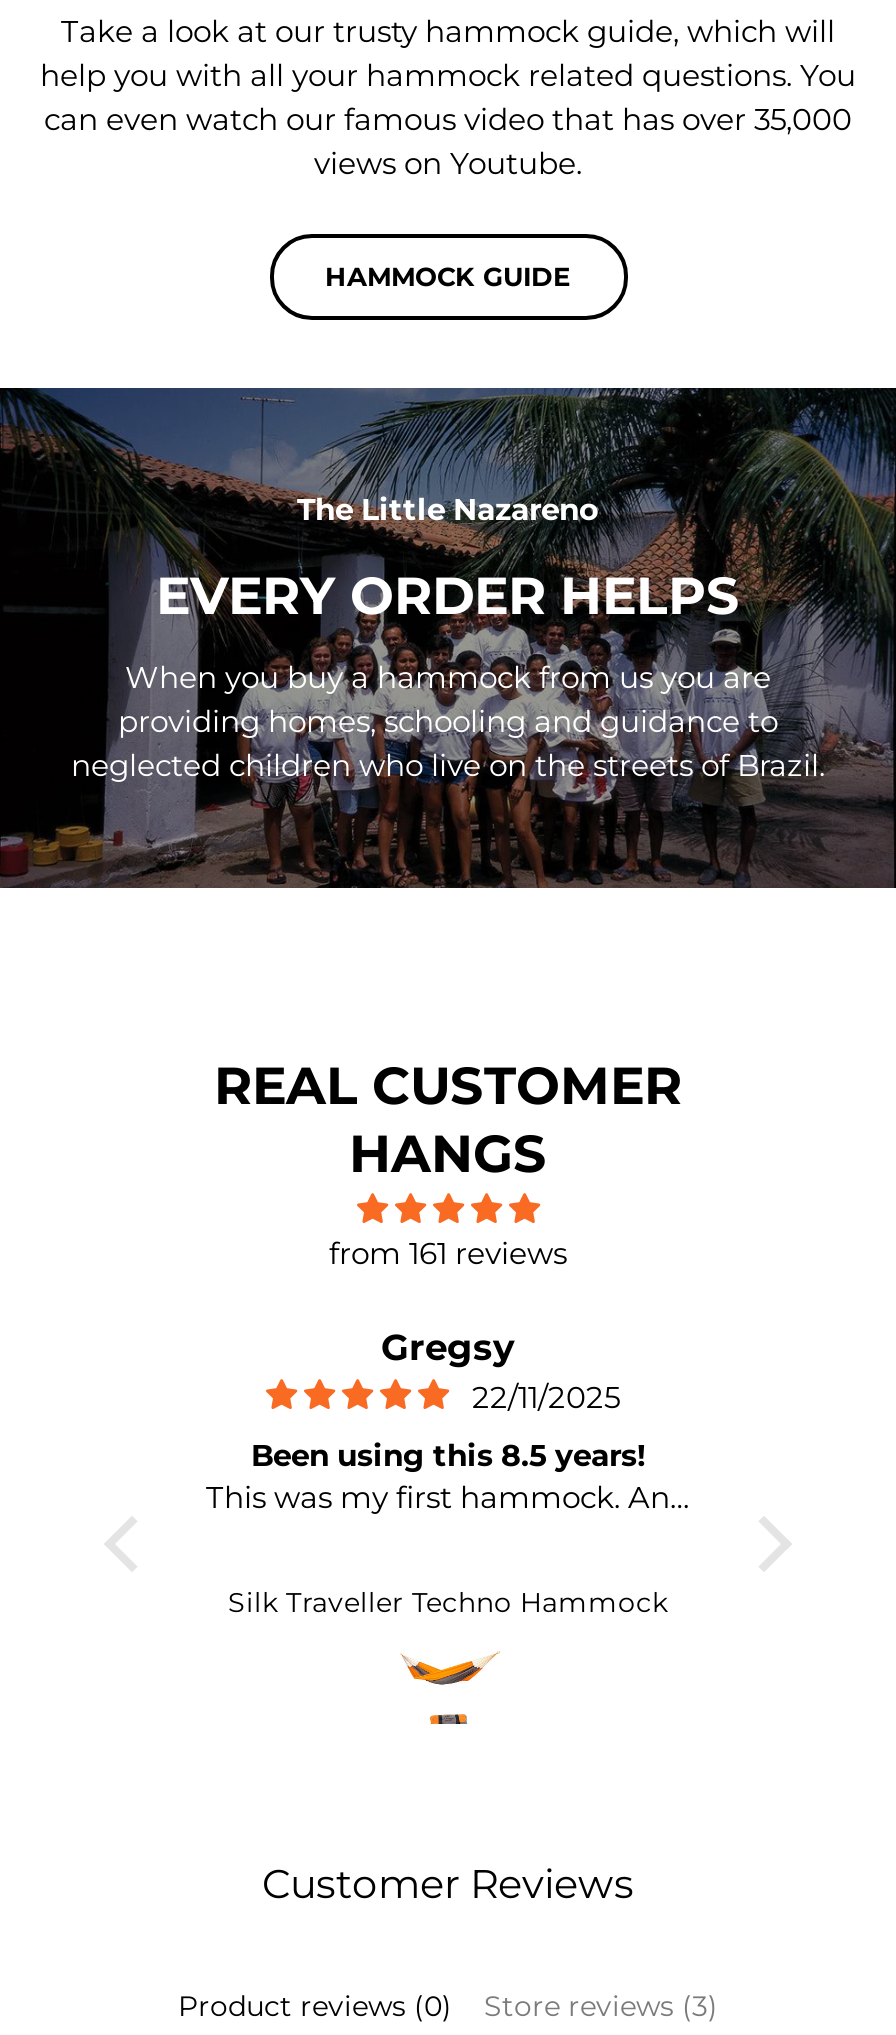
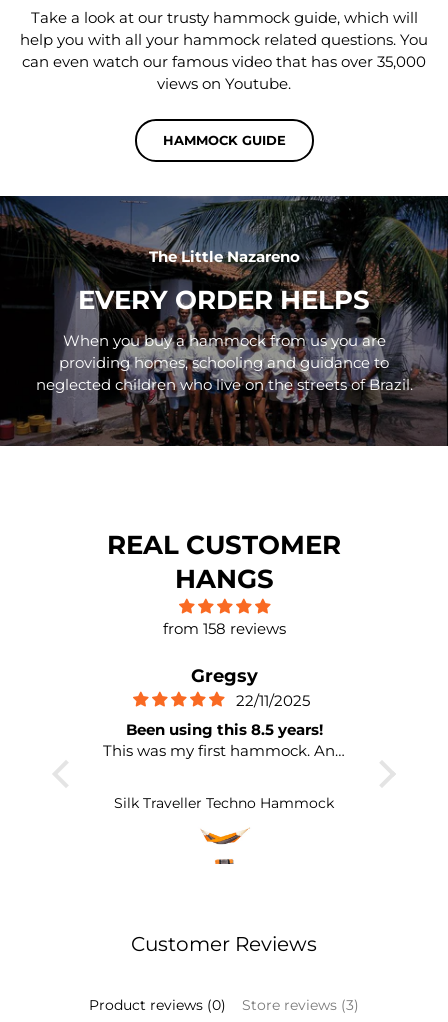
[329,1233,567,1271] from 161 reviews -> [162,619,285,638] from 158 reviews

